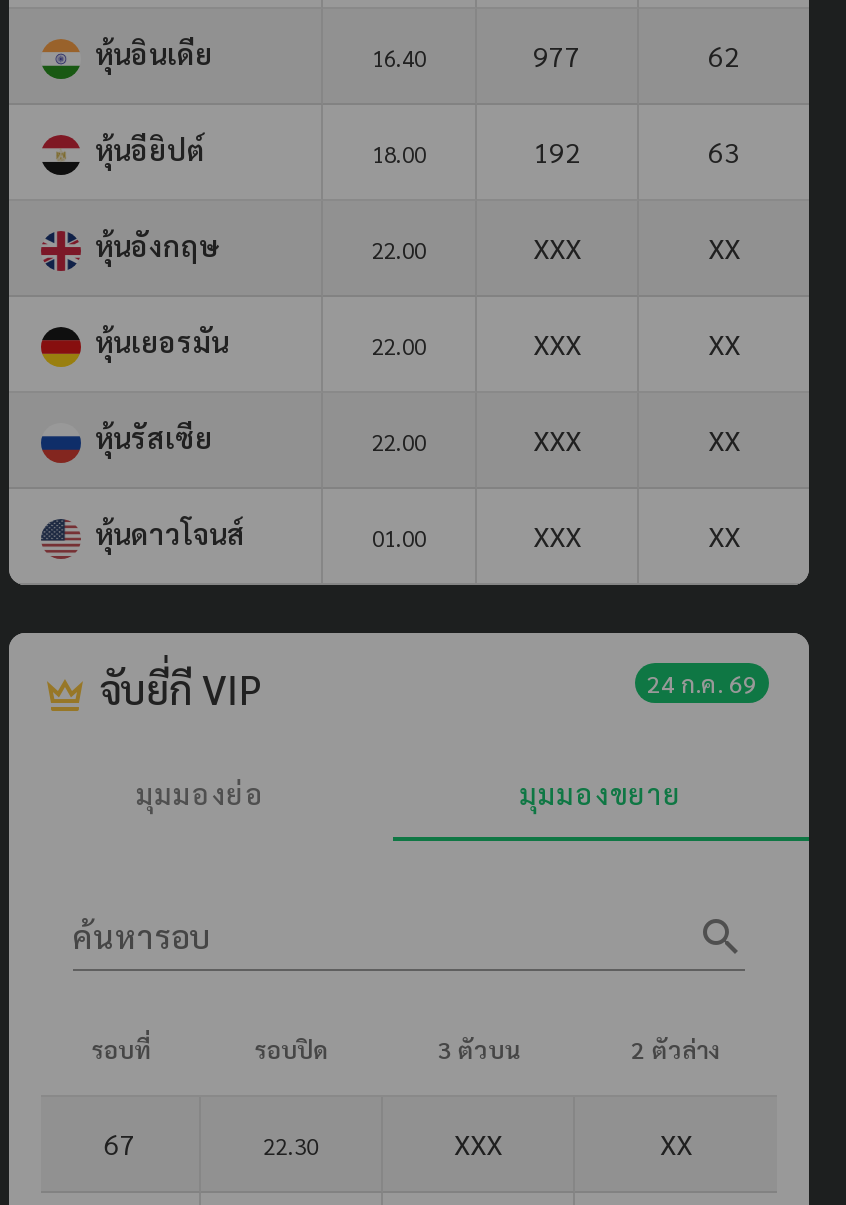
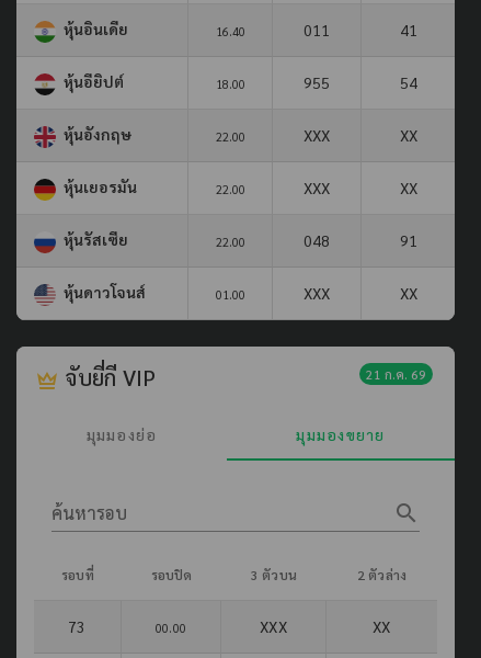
[533,37,581,73] 977 -> [304,20,330,39] 011
[708,37,740,73] 62 -> [399,20,417,39] 41
[533,133,581,169] 192 -> [304,72,330,92] 955
[708,133,740,169] 63 -> [399,72,417,92] 54
[533,421,740,457] XXX | XX -> [304,230,417,250] 048 | 91
[647,667,757,699] 24 ก.ค. 69 -> [366,365,426,383] 21 ก.ค. 69
[104,1125,136,1161] 67 -> [68,616,86,636] 73
[263,1131,319,1161] 22.30 -> [156,619,186,636] 00.00

